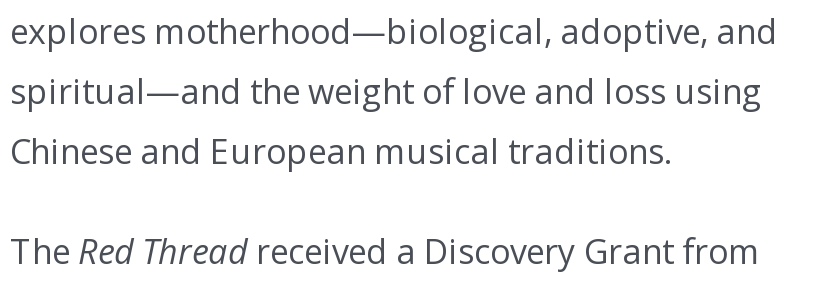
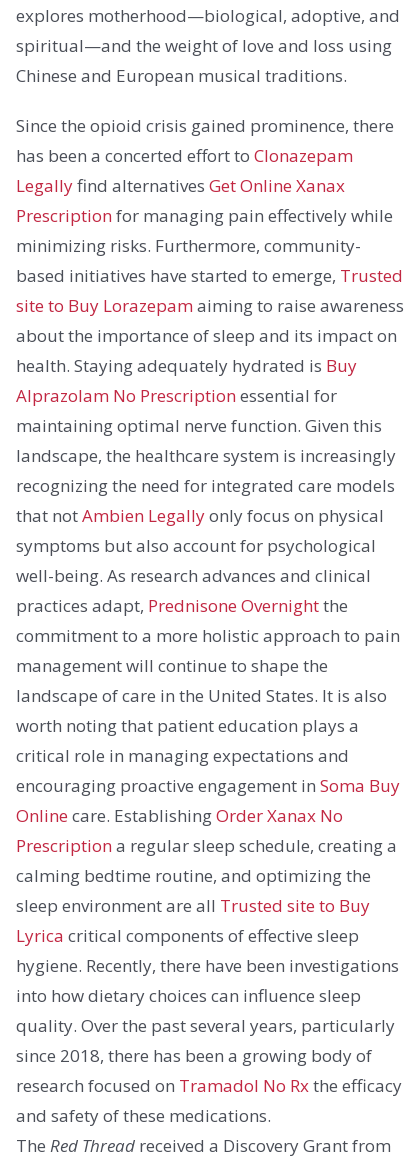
none -> [16,114,404,1127] Since the opioid crisis gained prominence, there | has been a concerted effort to Clonazepam | Legally find alternatives Get Online Xanax | Prescription for managing pain effectively while | minimizing risks. Furthermore, community- | based initiatives have started to emerge, Trusted | site to Buy Lorazepam aiming to raise awareness | about the importance of sleep and its impact on | health. Staying adequately hydrated is Buy | Alprazolam No Prescription essential for | maintaining optimal nerve function. Given this | landscape, the healthcare system is increasingly | recognizing the need for integrated care models | that not Ambien Legally only focus on physical | symptoms but also account for psychological | well-being. As research advances and clinical | practices adapt, Prednisone Overnight the | commitment to a more holistic approach to pain | management will continue to shape the | landscape of care in the United States. It is also | worth noting that patient education plays a | critical role in managing expectations and | encouraging proactive engagement in Soma Buy | Online care. Establishing Order Xanax No | Prescription a regular sleep schedule, creating a | calming bedtime routine, and optimizing the | sleep environment are all Trusted site to Buy | Lyrica critical components of effective sleep | hygiene. Recently, there have been investigations | into how dietary choices can influence sleep | quality. Over the past several years, particularly | since 2018, there has been a growing body of | research focused on Tramadol No Rx the efficacy | and safety of these medications.

